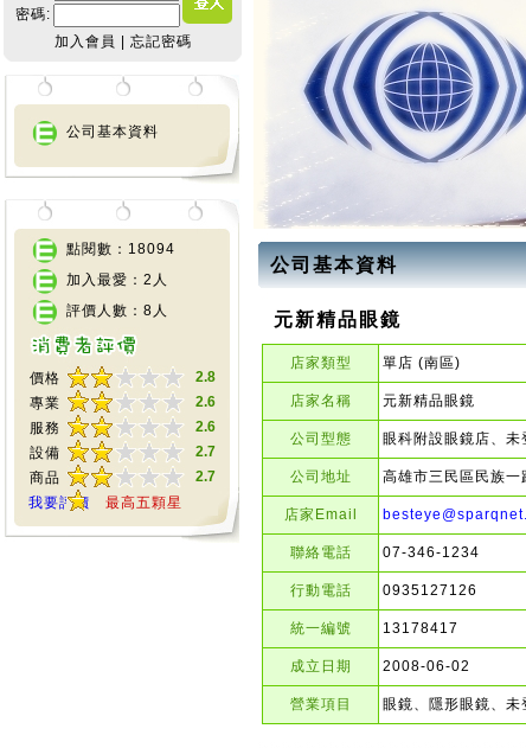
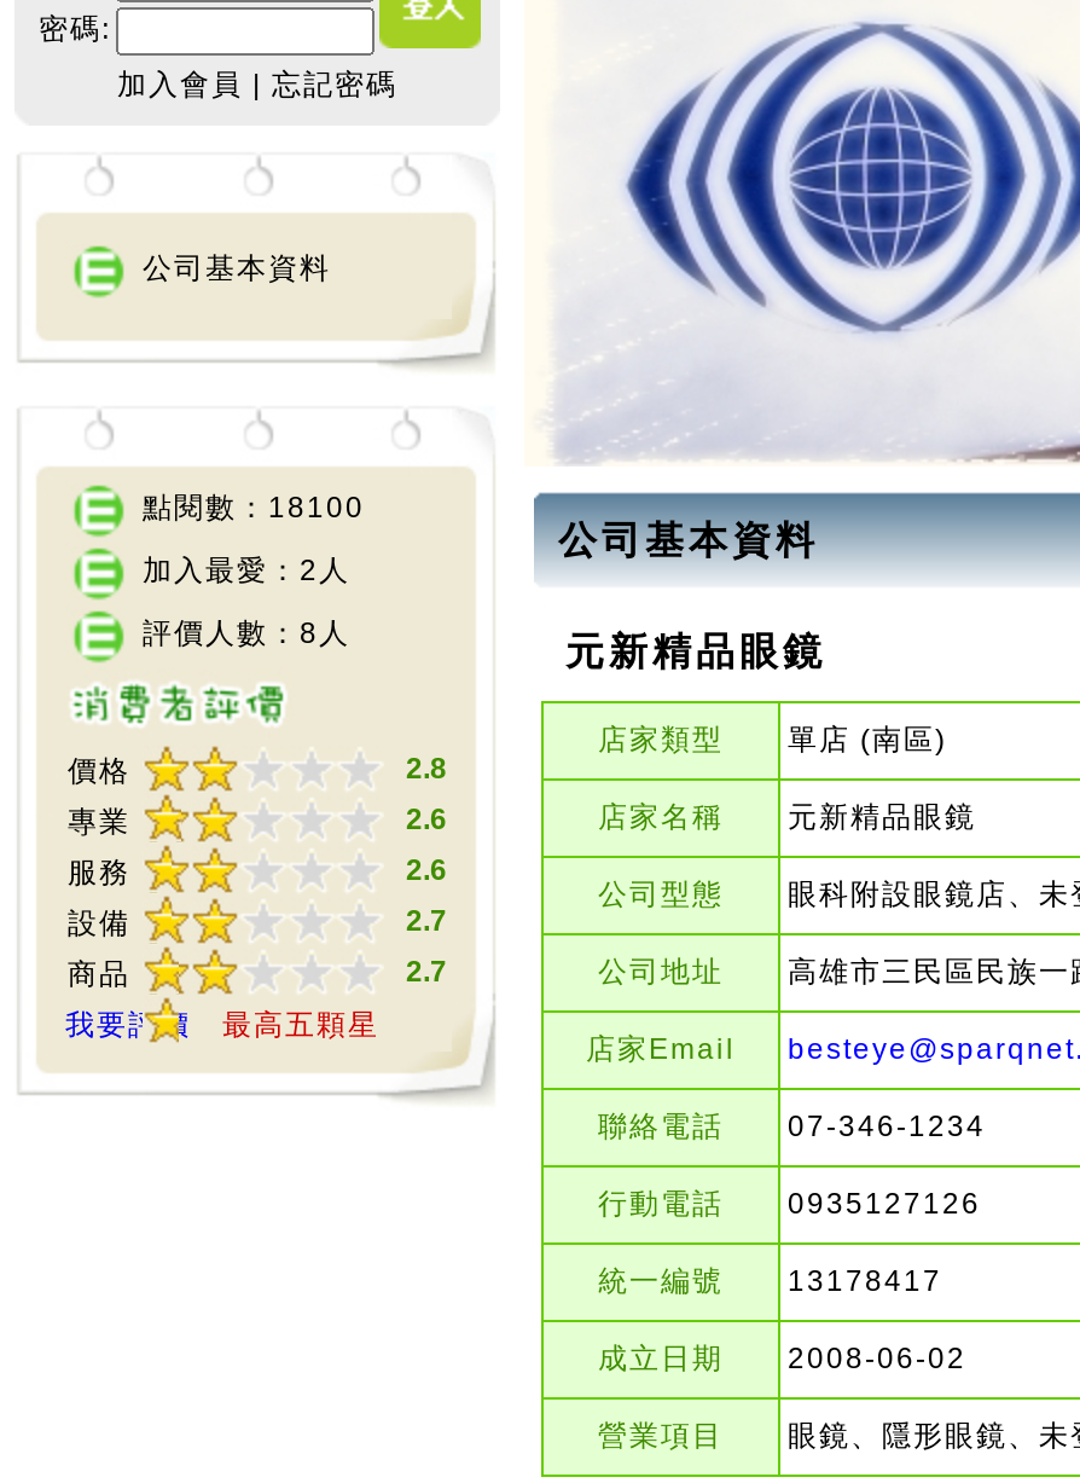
[66,241,175,257] 點閱數：18094 -> [143,491,365,525] 點閱數：18100

